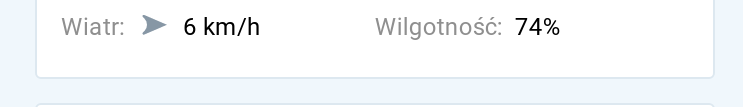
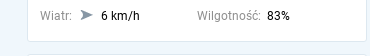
[375,13,561,41] Wilgotność: 74% -> [197,9,290,23] Wilgotność: 83%

